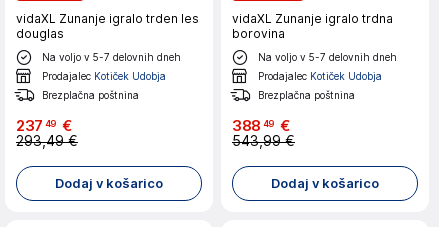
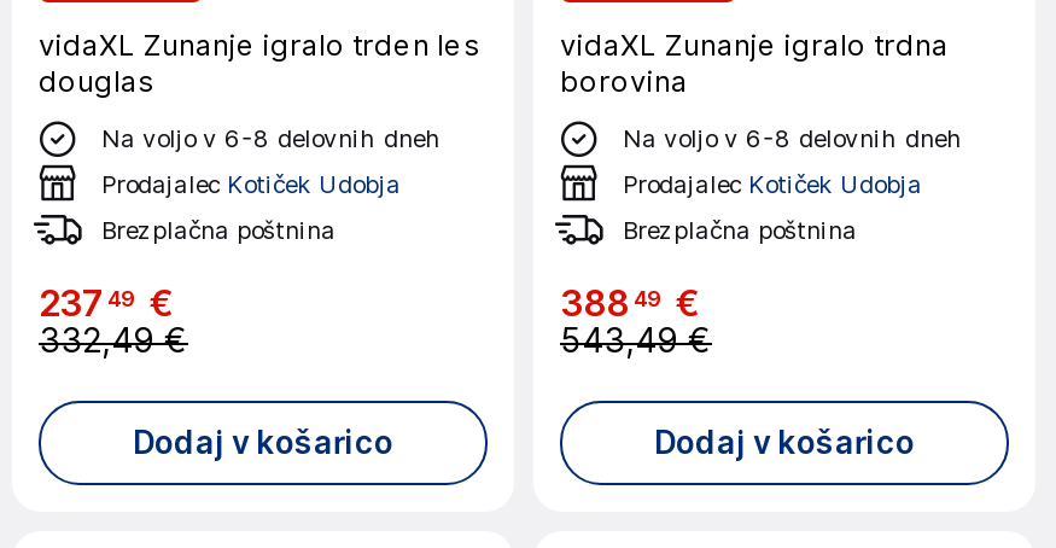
[42,50,181,62] Na voljo v 5-7 delovnih dneh -> [101,122,442,151] Na voljo v 6-8 delovnih dneh
[258,50,397,62] Na voljo v 5-7 delovnih dneh -> [623,122,963,151] Na voljo v 6-8 delovnih dneh
[16,133,78,149] 293,49 € -> [39,321,188,360] 332,49 €
[232,133,295,149] 543,99 € -> [560,321,712,360] 543,49 €

